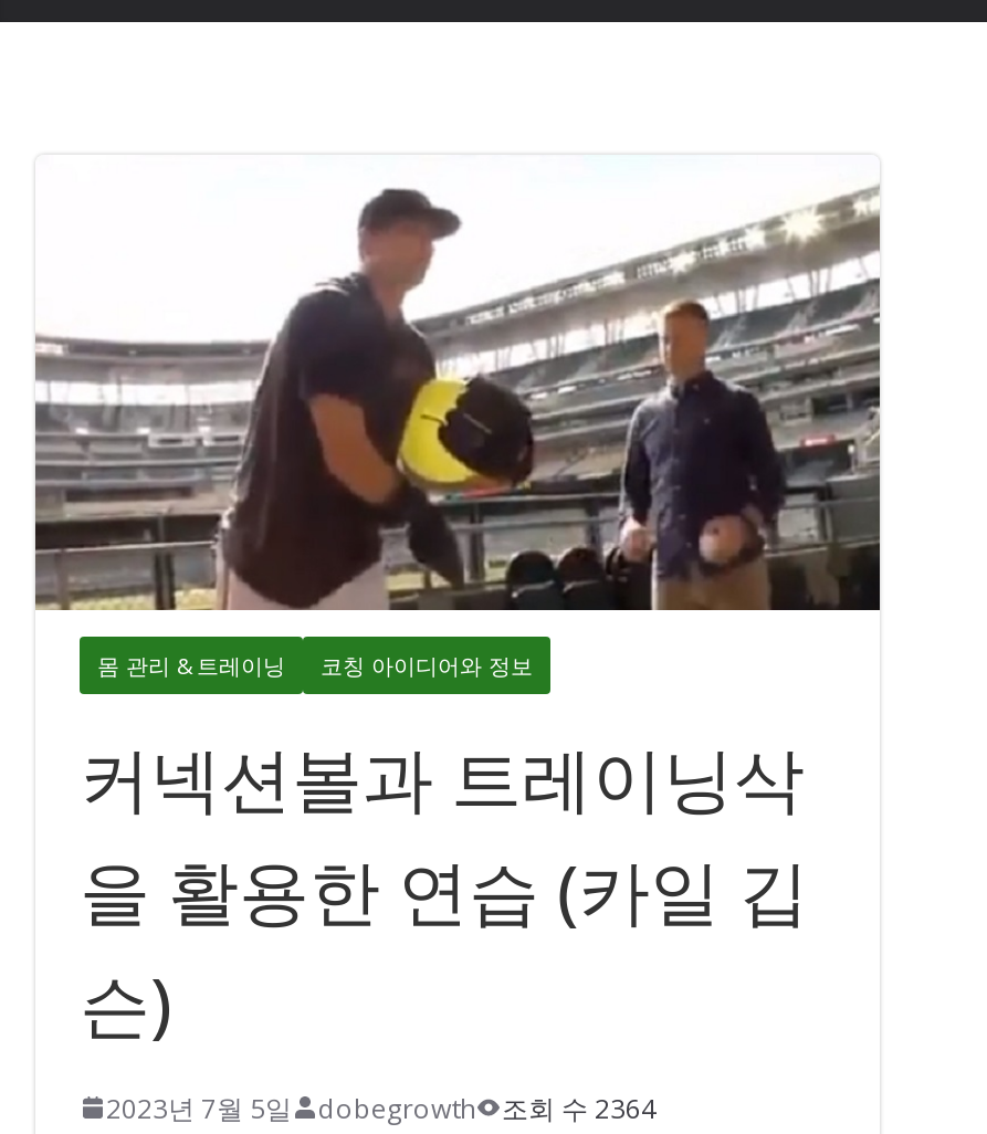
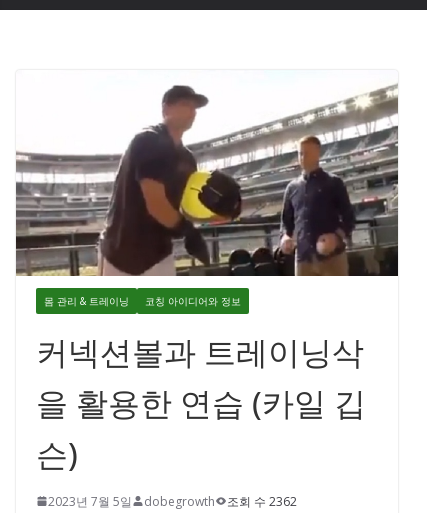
[502,1089,657,1127] 조회 수 2364 -> [227,493,297,510] 조회 수 2362

